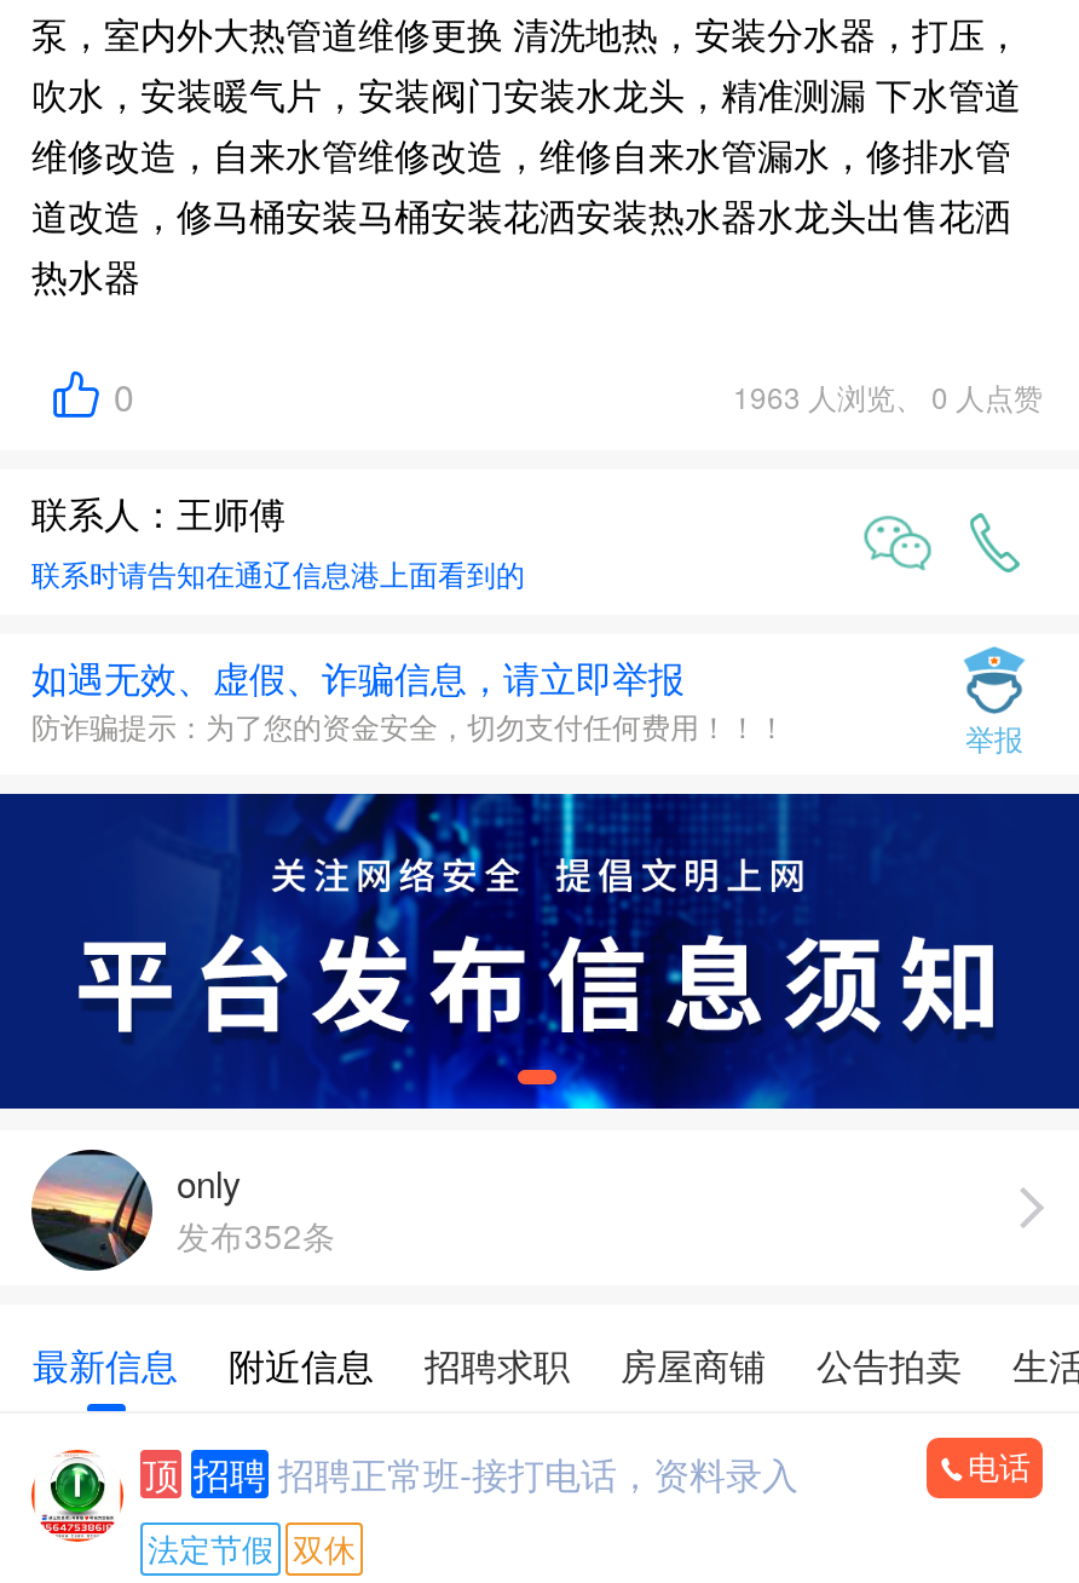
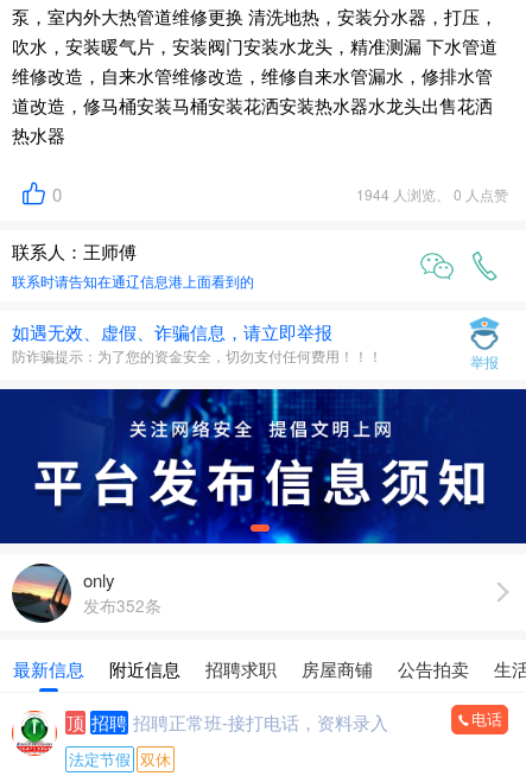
[733,375,1043,416] 1963 人浏览、 0 人点赞 -> [356,184,508,204] 1944 人浏览、 0 人点赞

